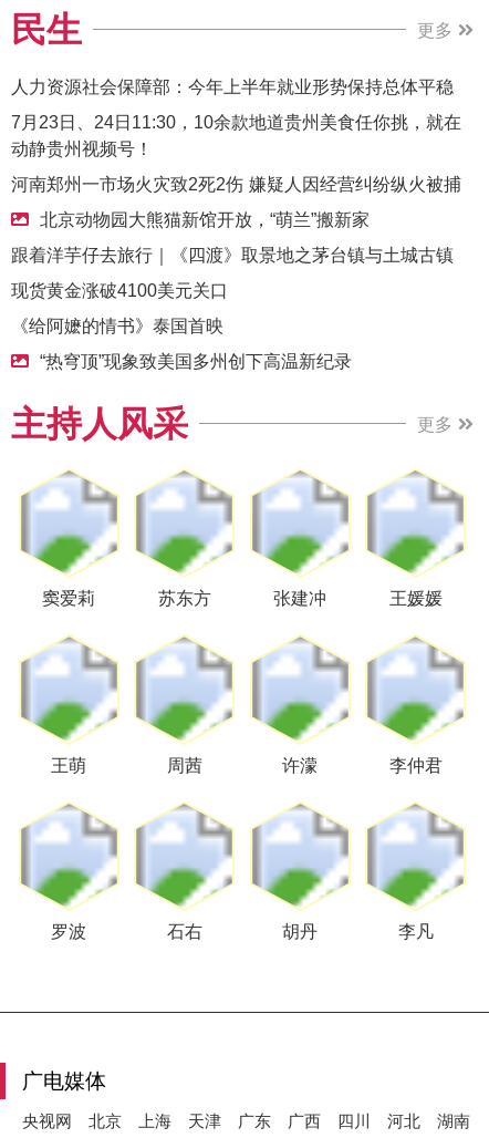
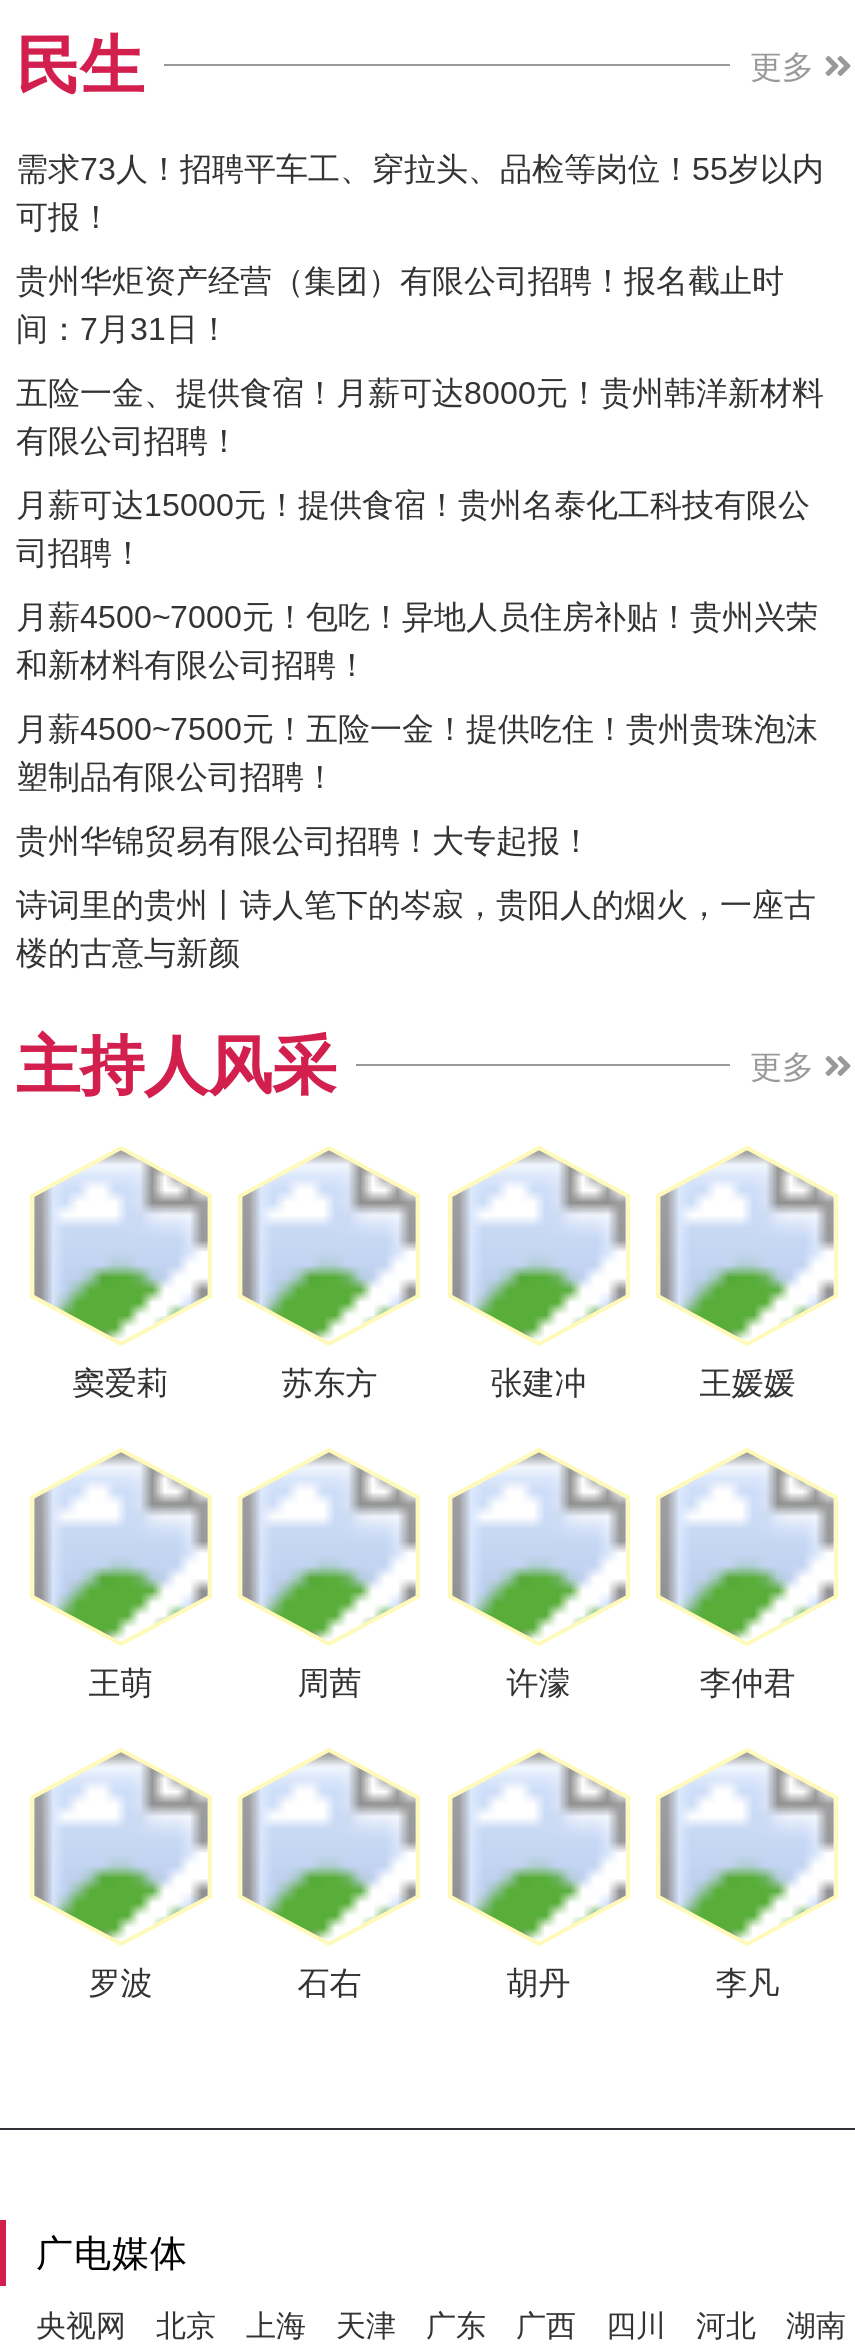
[11,78,454,96] 人力资源社会保障部：今年上半年就业形势保持总体平稳 -> [16,153,824,235] 需求73人！招聘平车工、穿拉头、品检等岗位！55岁以内 | 可报！
[11,113,461,158] 7月23日、24日11:30，10余款地道贵州美食任你挑，就在 | 动静贵州视频号！ -> [16,265,784,347] 贵州华炬资产经营（集团）有限公司招聘！报名截止时 | 间：7月31日！
[11,175,461,194] 河南郑州一市场火灾致2死2伤 嫌疑人因经营纠纷纵火被捕 -> [16,377,824,459] 五险一金、提供食宿！月薪可达8000元！贵州韩洋新材料 | 有限公司招聘！
[39,210,369,229] 北京动物园大熊猫新馆开放，“萌兰”搬新家 -> [16,489,810,571] 月薪可达15000元！提供食宿！贵州名泰化工科技有限公 | 司招聘！
[11,246,454,265] 跟着洋芋仔去旅行｜《四渡》取景地之茅台镇与土城古镇 -> [16,601,818,683] 月薪4500~7000元！包吃！异地人员住房补贴！贵州兴荣 | 和新材料有限公司招聘！
[11,281,228,300] 现货黄金涨破4100美元关口 -> [16,713,818,795] 月薪4500~7500元！五险一金！提供吃住！贵州贵珠泡沫 | 塑制品有限公司招聘！
[11,317,223,336] 《给阿嬷的情书》泰国首映 -> [16,825,592,859] 贵州华锦贸易有限公司招聘！大专起报！
[39,352,351,371] “热穹顶”现象致美国多州创下高温新纪录 -> [16,889,816,971] 诗词里的贵州丨诗人笔下的岑寂，贵阳人的烟火，一座古 | 楼的古意与新颜

